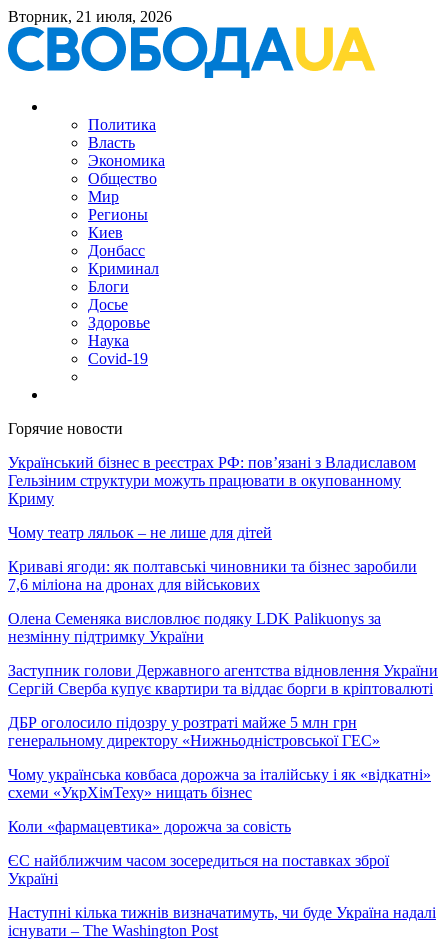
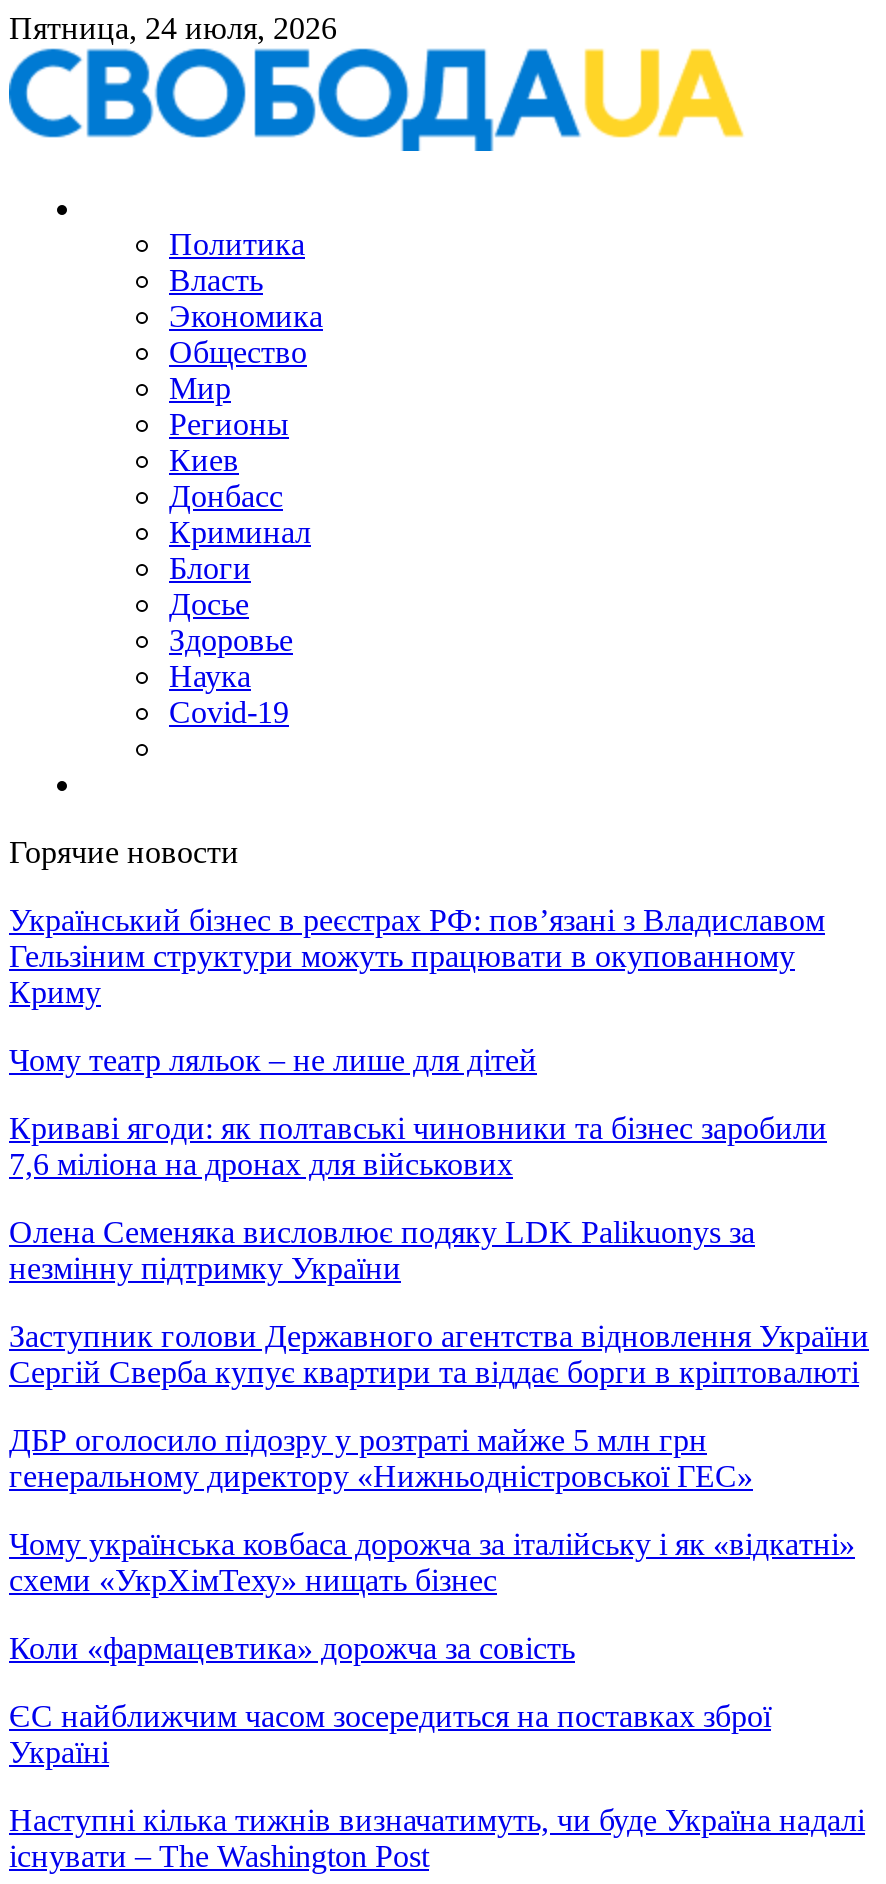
[8,8,172,25] Вторник, 21 июля, 2026 -> [9,11,337,45] Пятница, 24 июля, 2026

